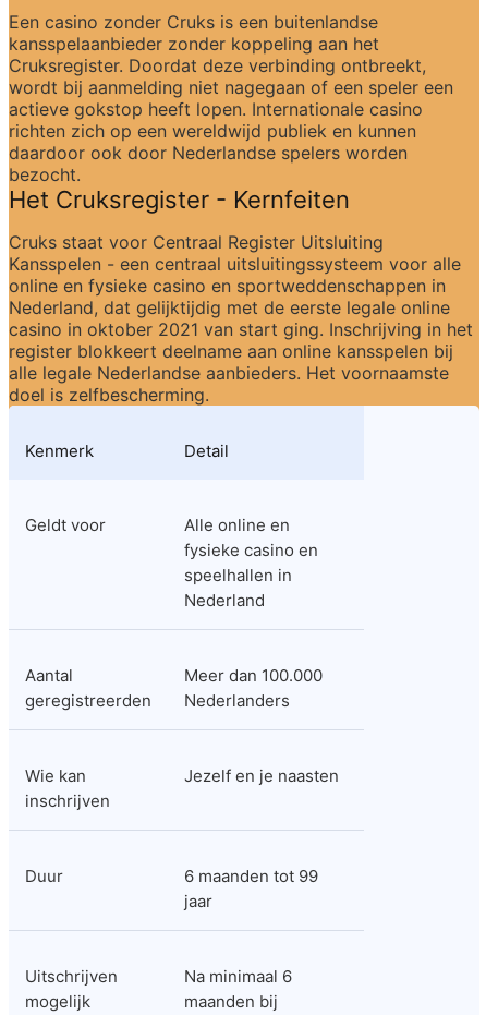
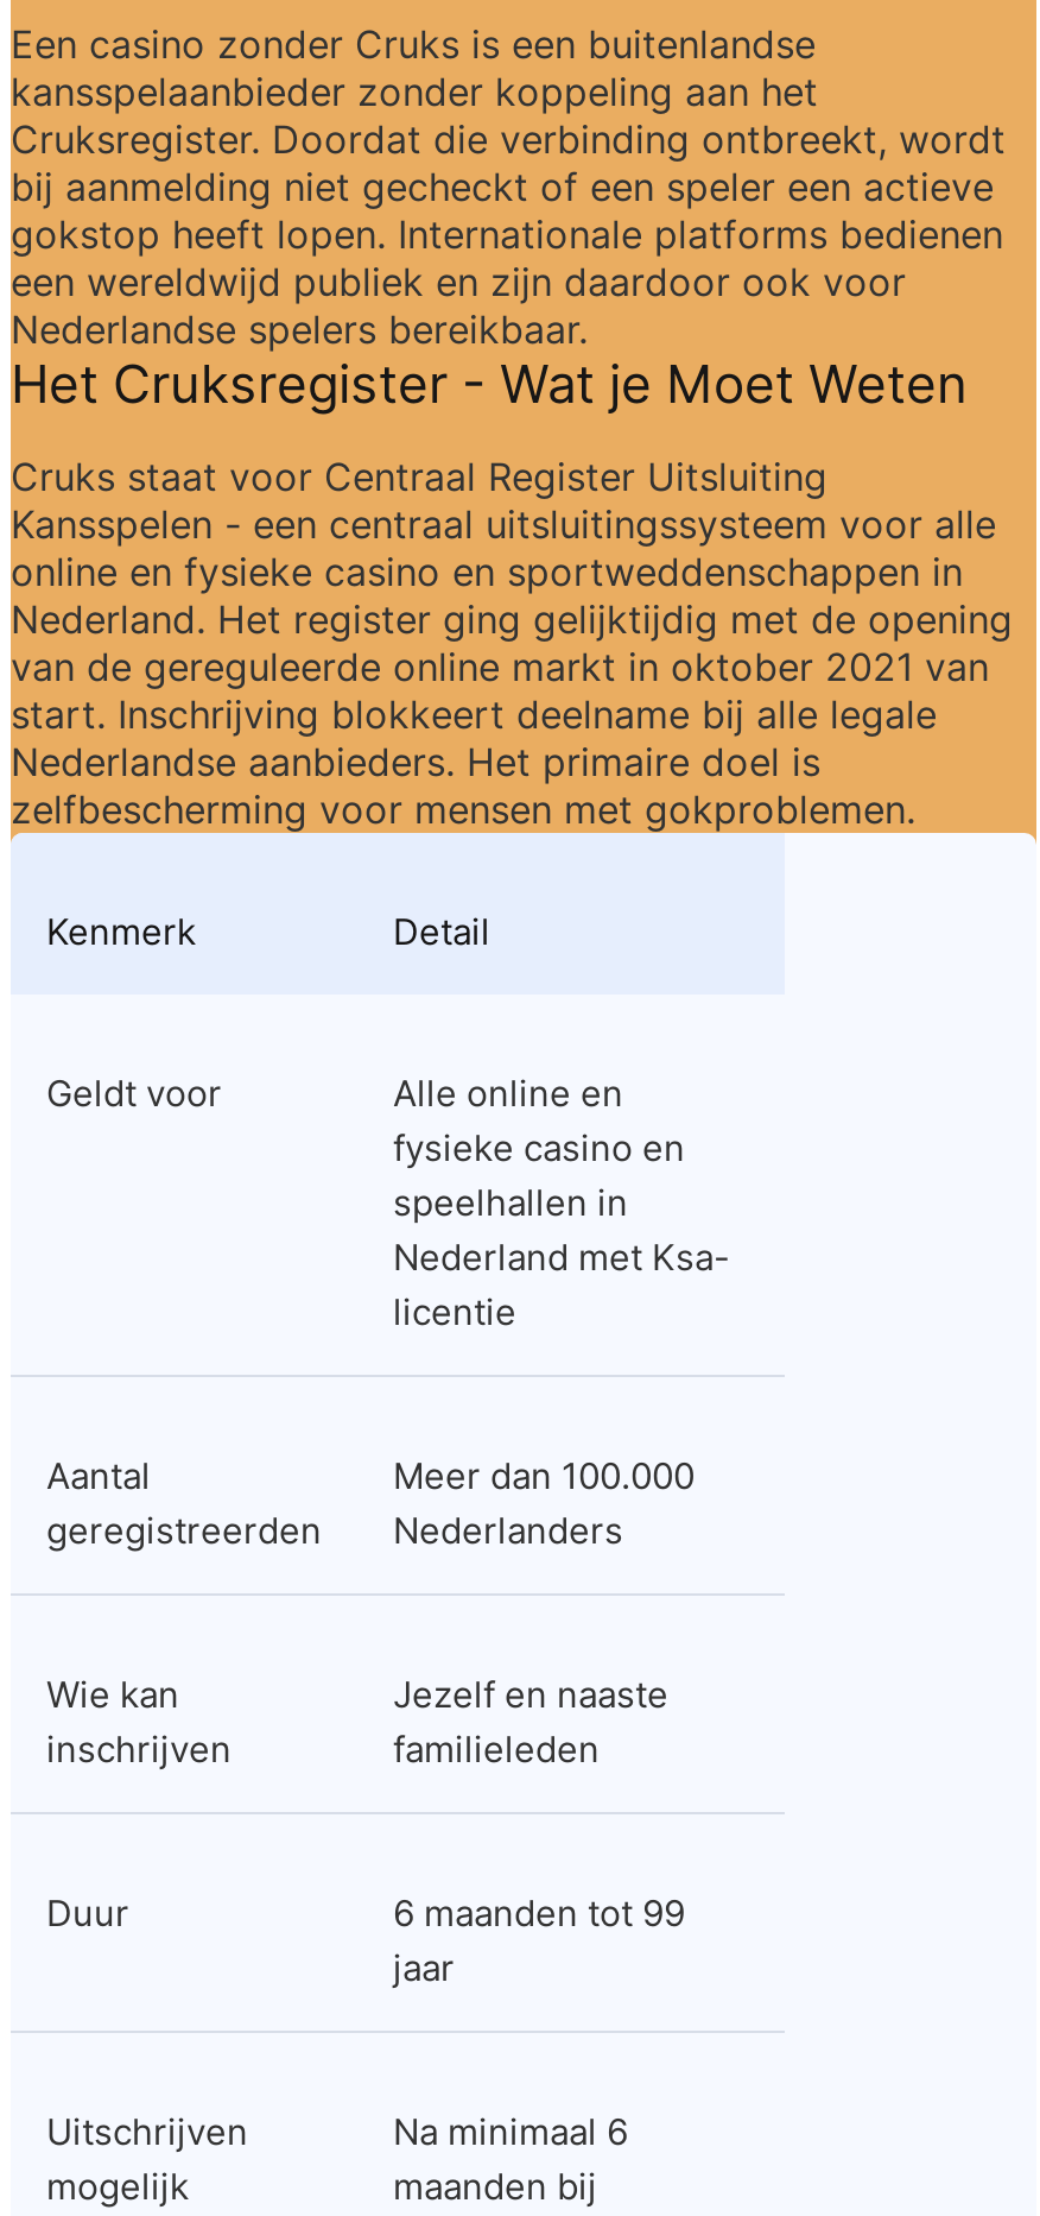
[9,55,453,214] Cruksregister. Doordat deze verbinding ontbreekt, | wordt bij aanmelding niet nagegaan of een speler een | actieve gokstop heeft lopen. Internationale casino | richten zich op een wereldwijd publiek en kunnen | daardoor ook door Nederlandse spelers worden | bezocht. | Het Cruksregister - Kernfeiten -> [11,115,1006,415] Cruksregister. Doordat die verbinding ontbreekt, wordt | bij aanmelding niet gecheckt of een speler een actieve | gokstop heeft lopen. Internationale platforms bedienen | een wereldwijd publiek en zijn daardoor ook voor | Nederlandse spelers bereikbaar. | Het Cruksregister - Wat je Moet Weten
moved [9,231,461,297] -> [11,453,996,595]: Cruks staat voor Centraal Register Uitsluiting | Kansspelen - een centraal uitsluitingssysteem voor alle | online en fysieke casino en sportweddenschappen in
[9,297,473,406] Nederland, dat gelijktijdig met de eerste legale online | casino in oktober 2021 van start ging. Inschrijving in het | register blokkeert deelname aan online kansspelen bij | alle legale Nederlandse aanbieders. Het voornaamste | doel is zelfbescherming. -> [11,595,1013,833] Nederland. Het register ging gelijktijdig met de opening | van de gereguleerde online markt in oktober 2021 van | start. Inschrijving blokkeert deelname bij alle legale | Nederlandse aanbieders. Het primaire doel is | zelfbescherming voor mensen met gokproblemen.
moved [25,440,318,585] -> [46,909,685,1225]: Kenmerk | Detail | Geldt voor | Alle online en | fysieke casino en | speelhallen in
[184,590,265,611] Nederland -> [393,1235,730,1334] Nederland met Ksa- | licentie
[184,765,339,786] Jezelf en je naasten -> [393,1672,668,1772] Jezelf en naaste | familieleden

